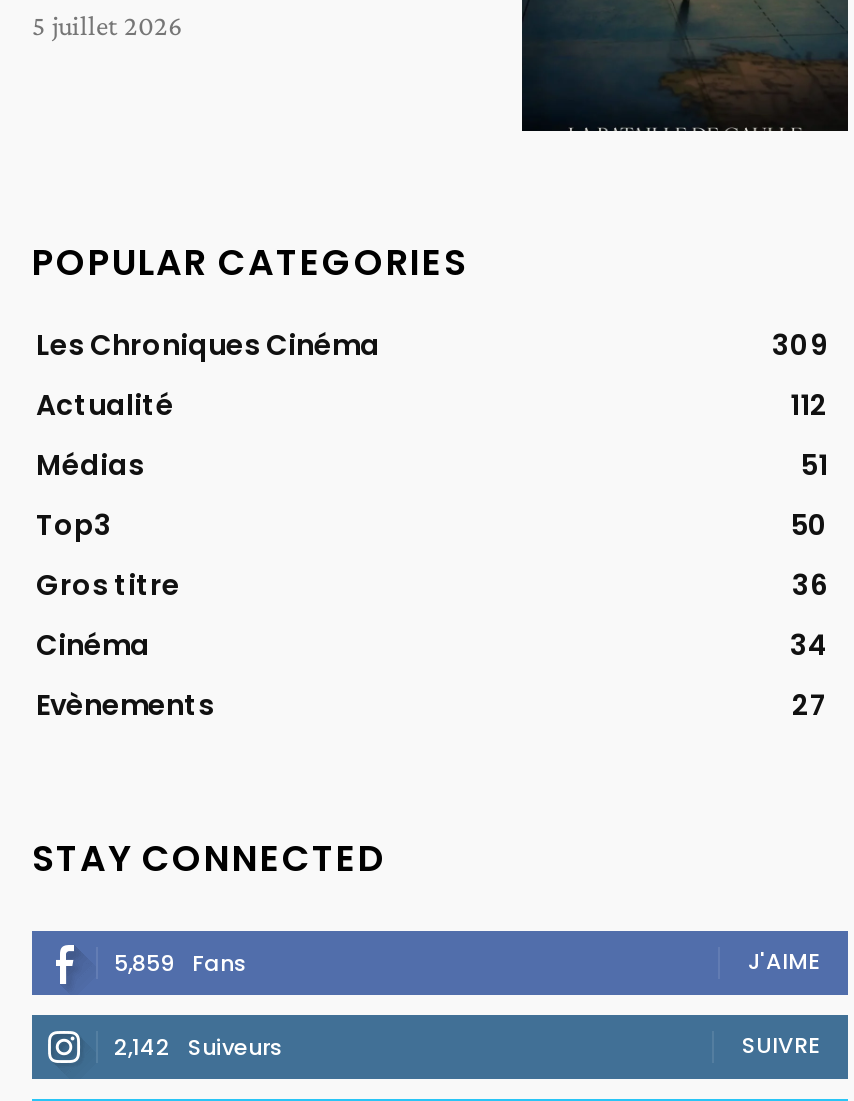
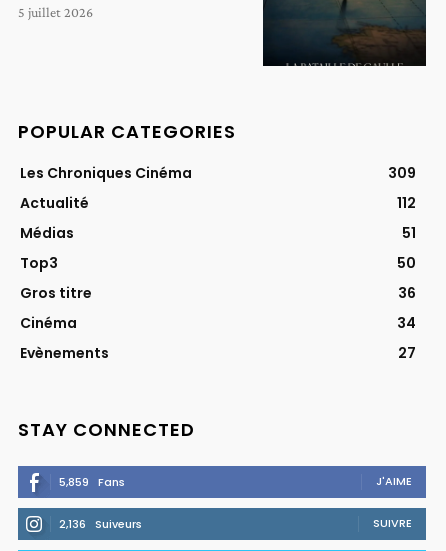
[114,1032,282,1064] 2,142 Suiveurs -> [59,516,142,532] 2,136 Suiveurs

